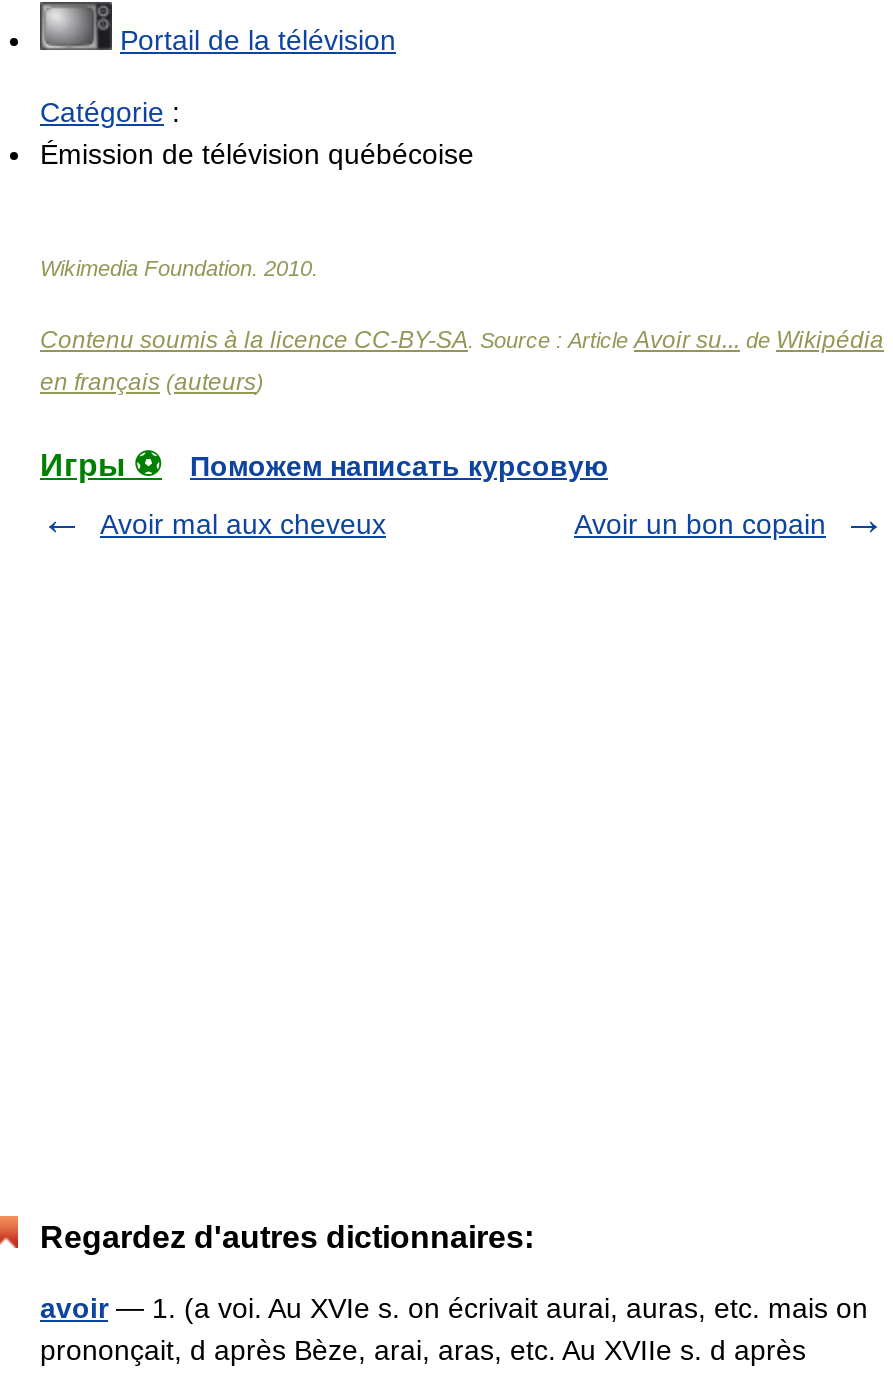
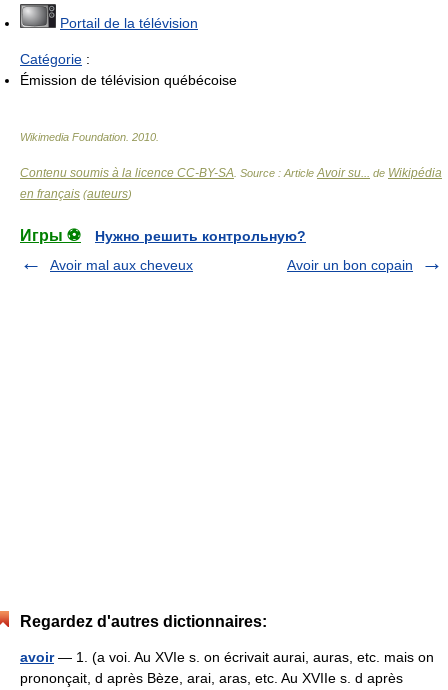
[190,450,608,482] Поможем написать курсовую -> [95,228,306,244] Нужно решить контрольную?

